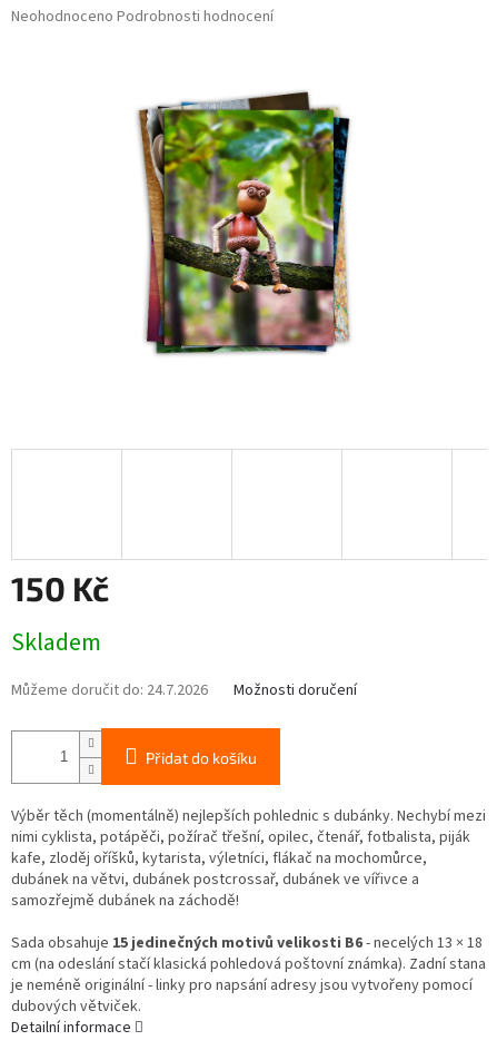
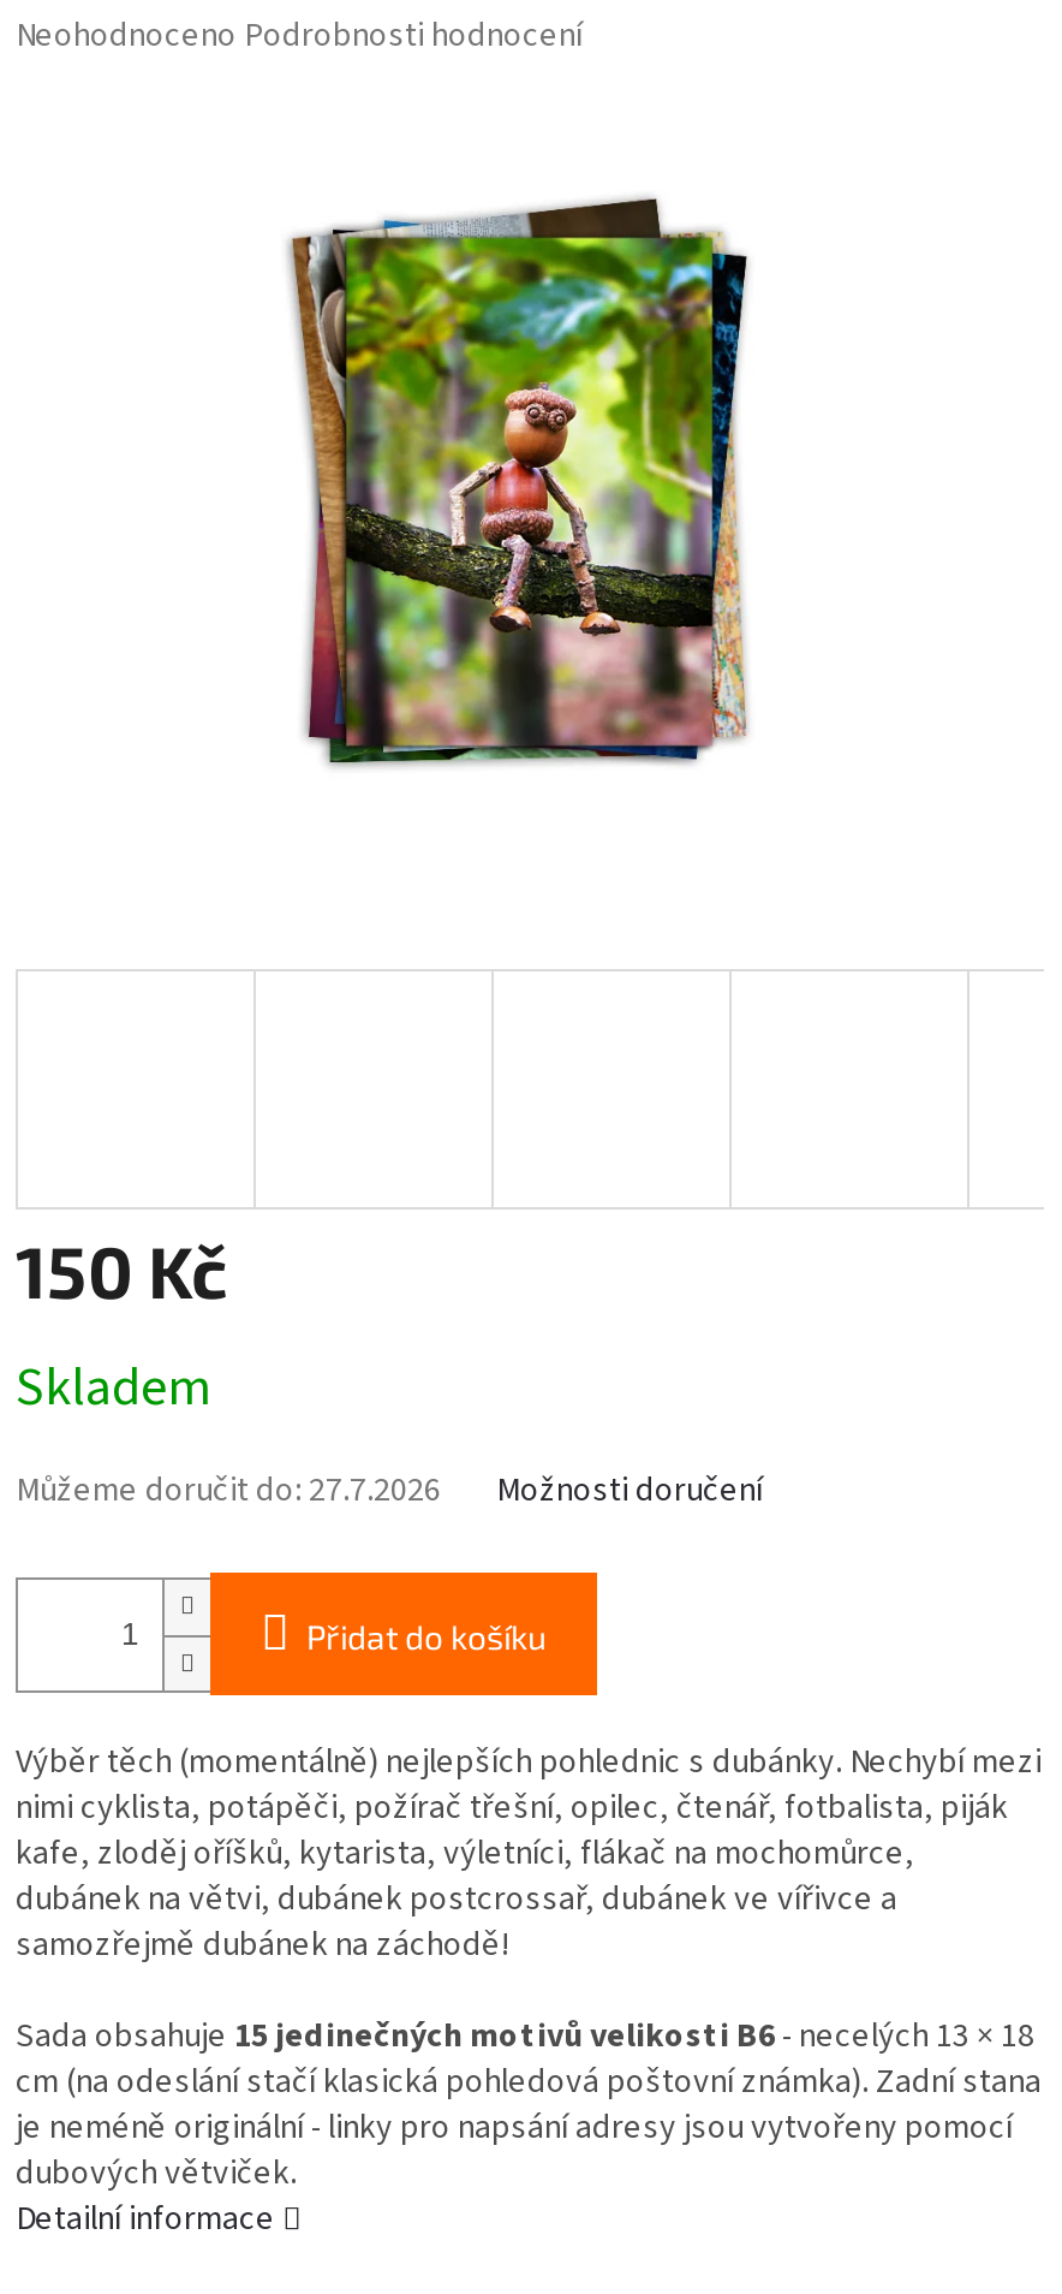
[11,680,208,702] Můžeme doručit do: 24.7.2026 -> [16,1468,441,1516] Můžeme doručit do: 27.7.2026

